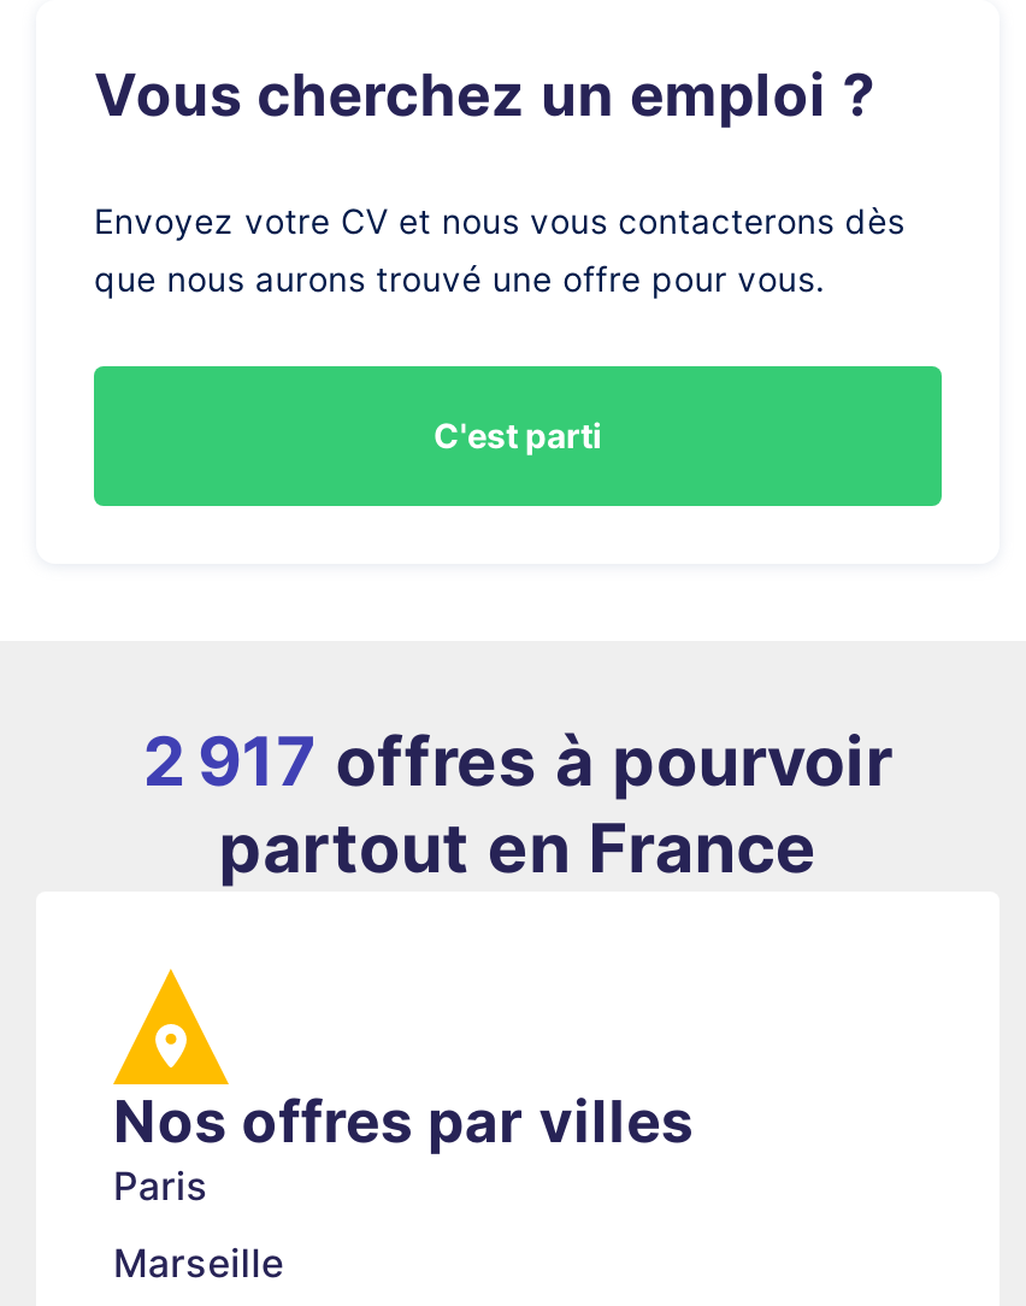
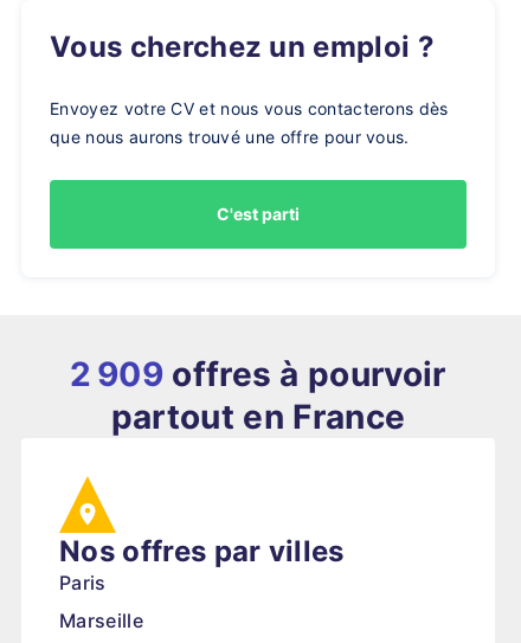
[143,720,893,802] 2 917 offres à pourvoir -> [70,354,446,394] 2 909 offres à pourvoir

